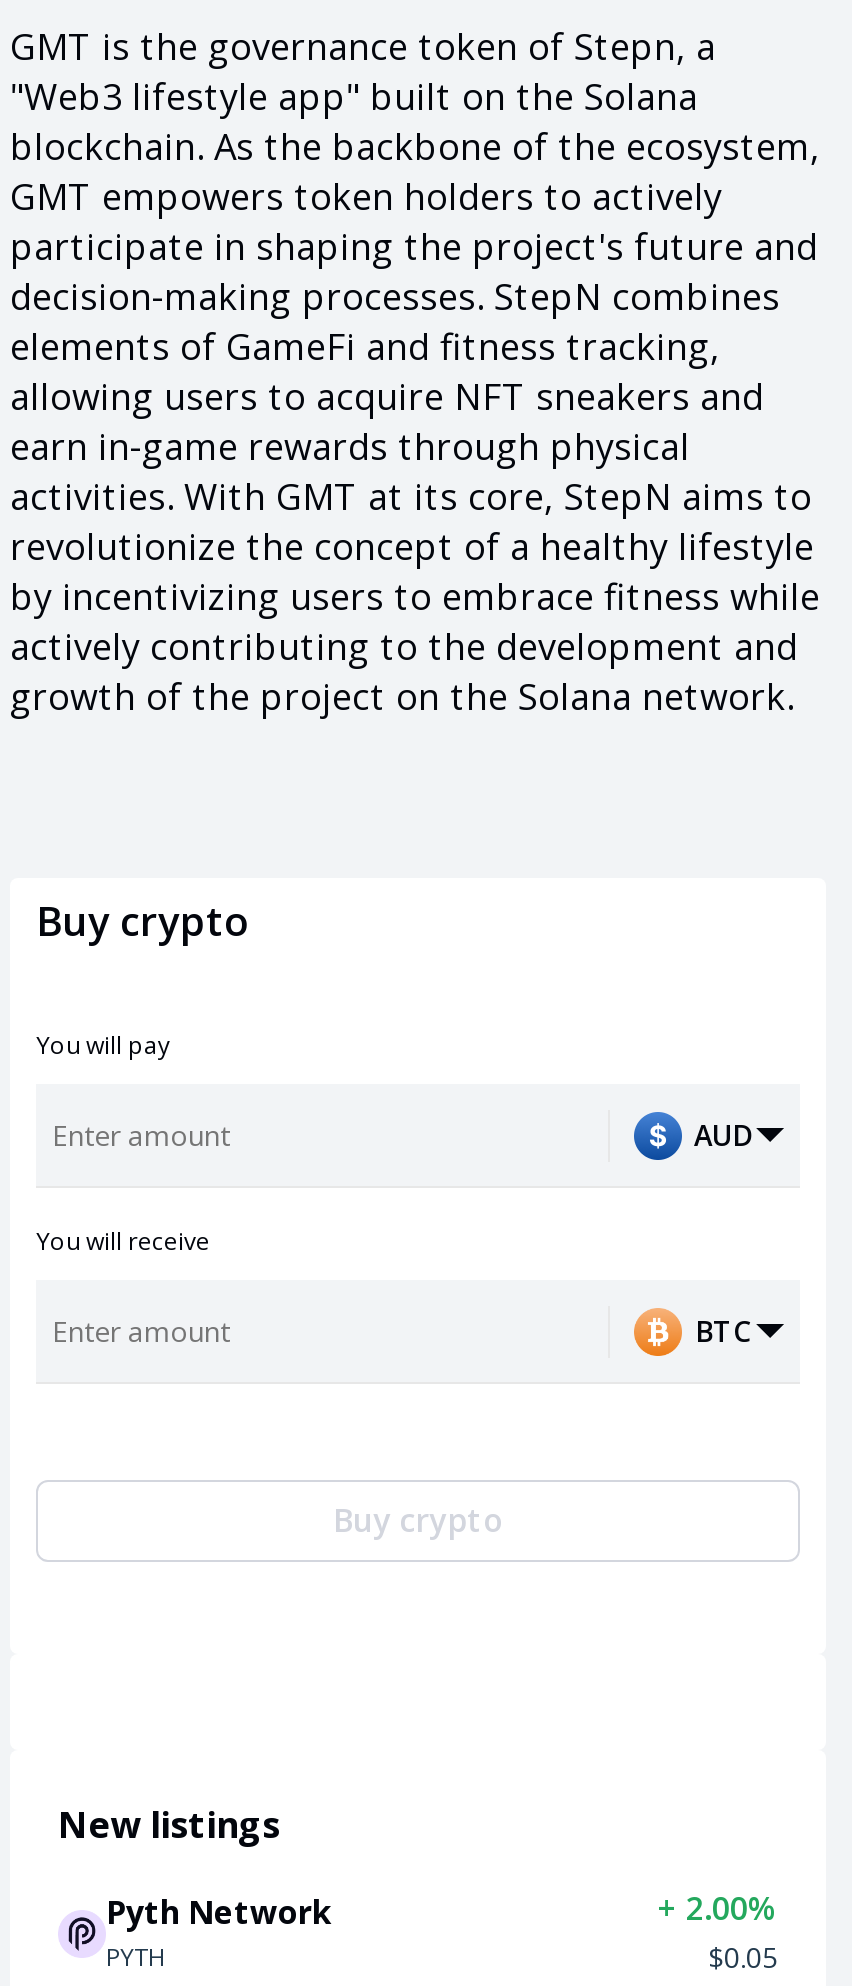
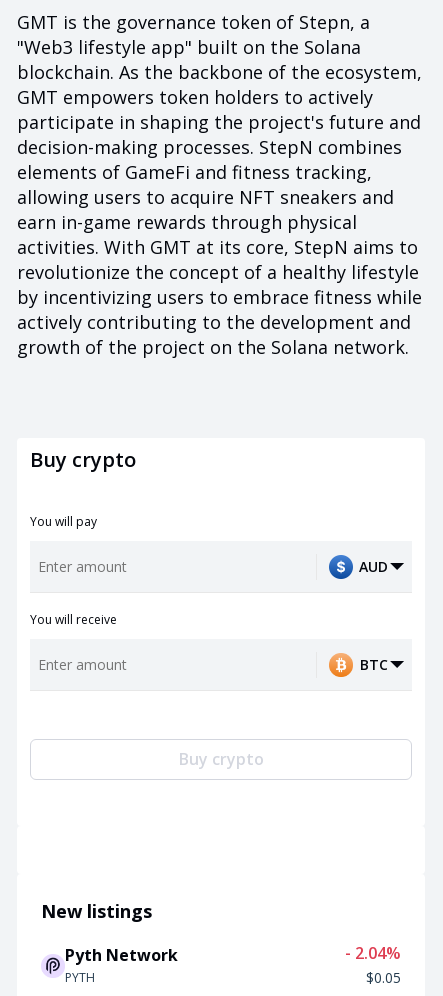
[658,1886,778,1930] + 2.00% -> [345,942,401,964] - 2.04%

